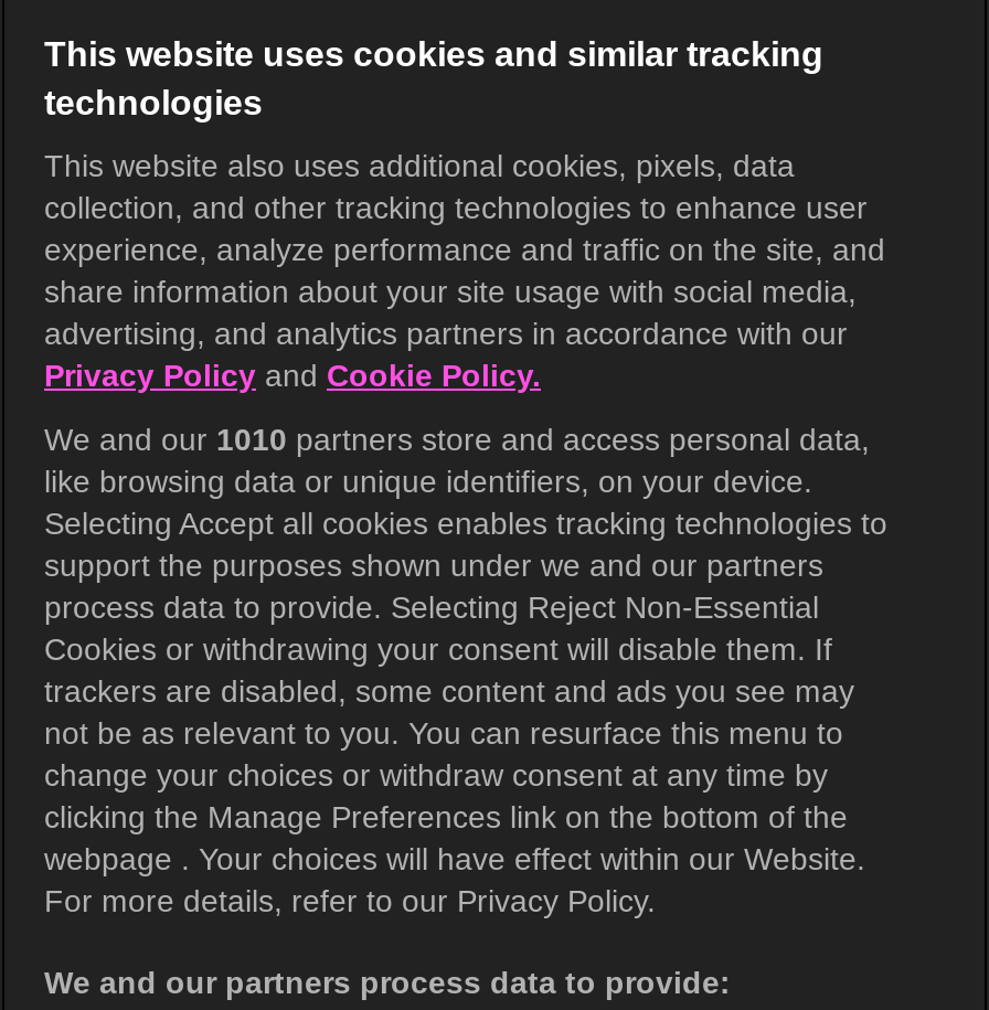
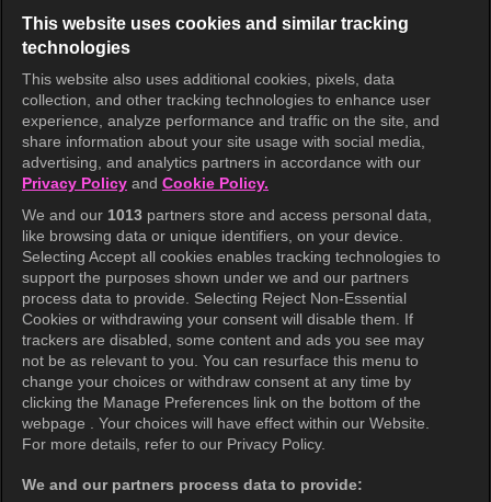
[44,422,870,457] We and our 1010 partners store and access personal data, -> [22,206,432,224] We and our 1013 partners store and access personal data,

